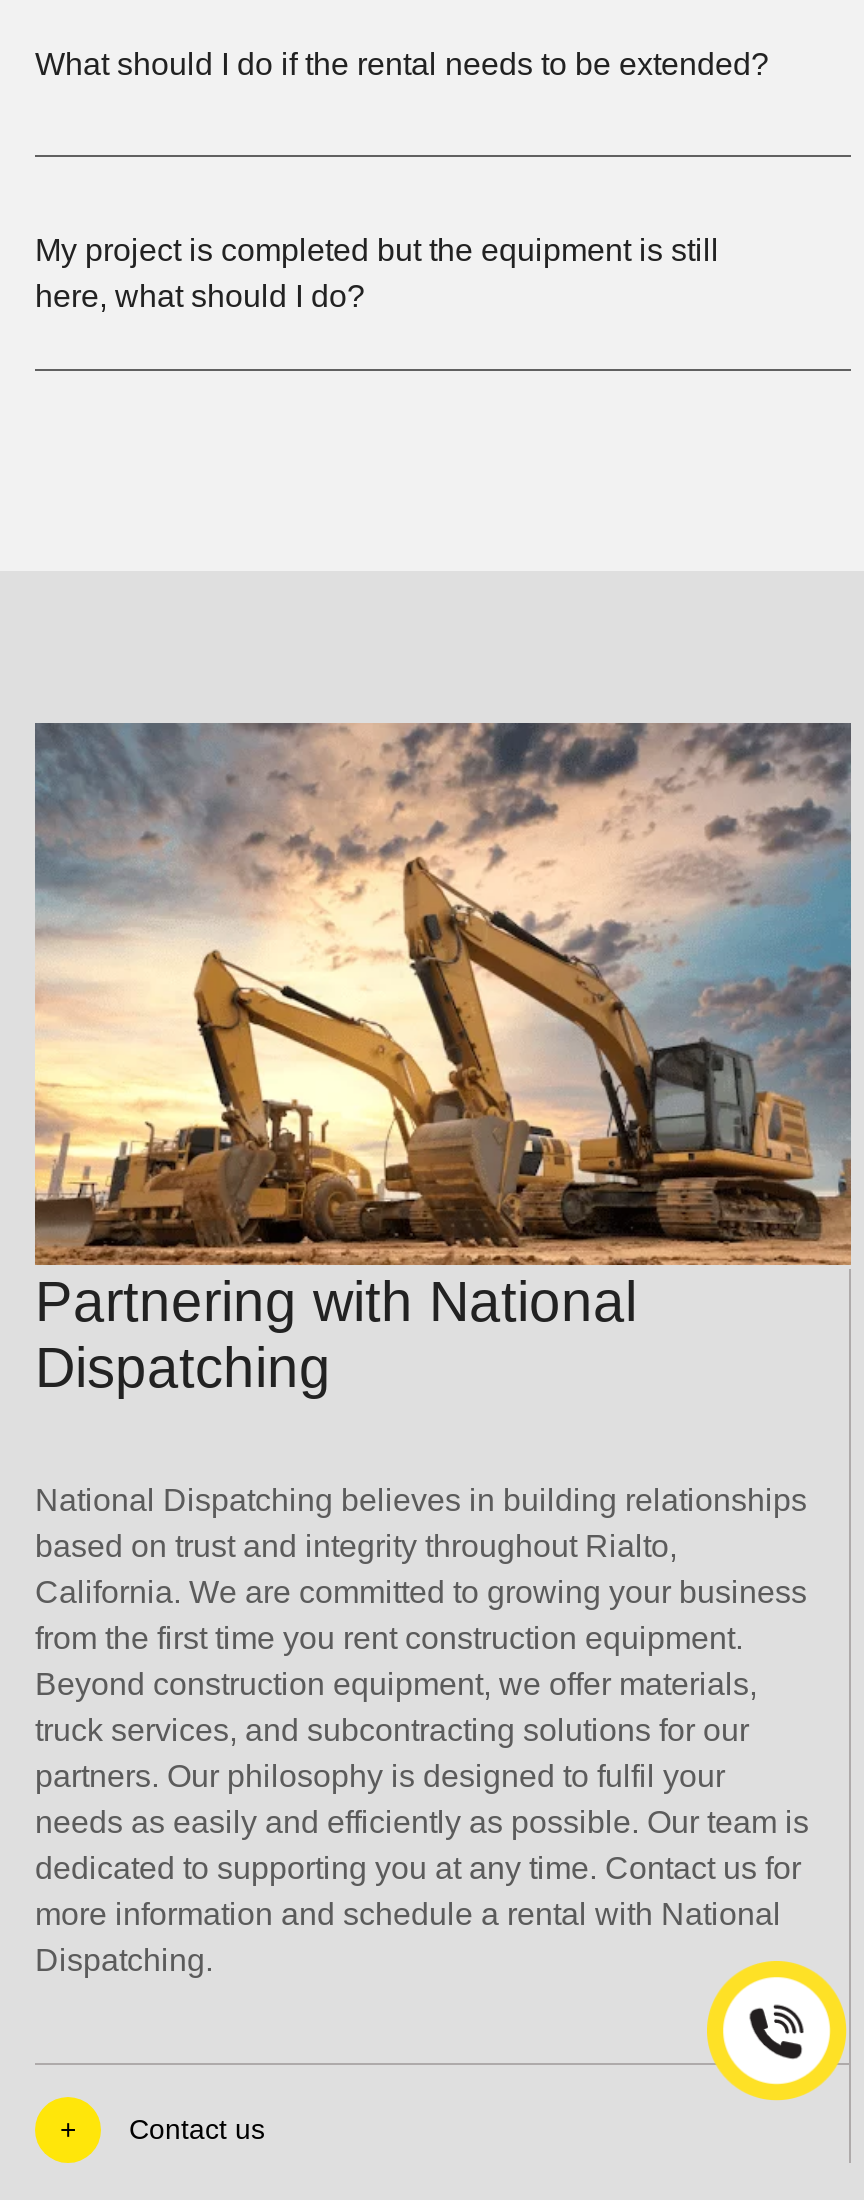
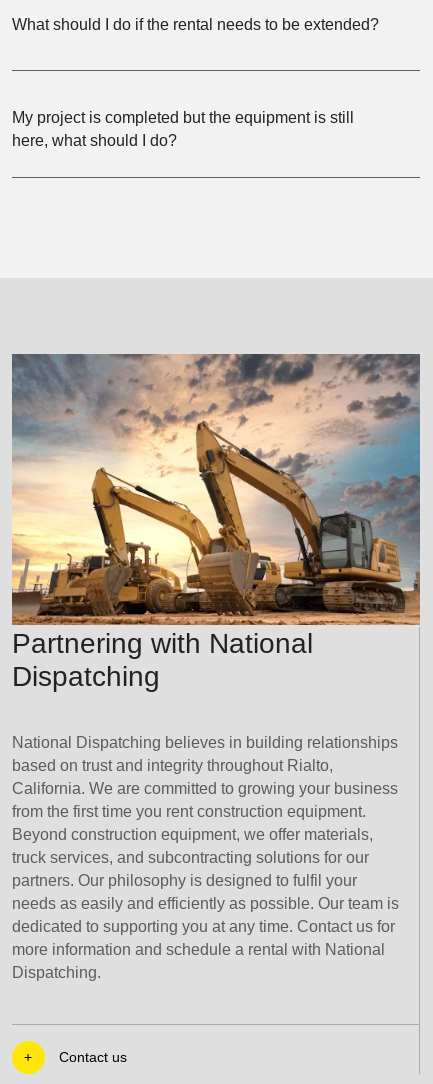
[705,1959,849,2103] [image] -> none

